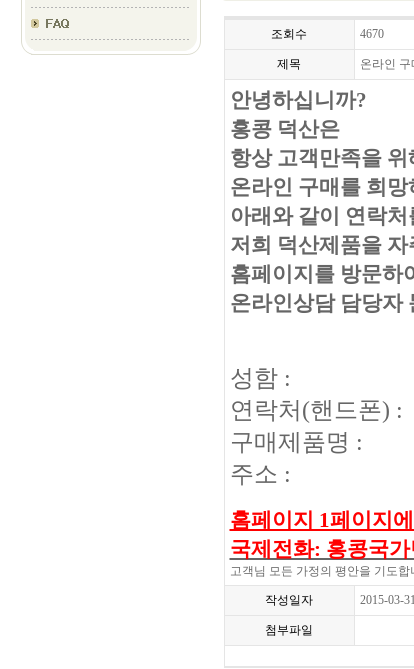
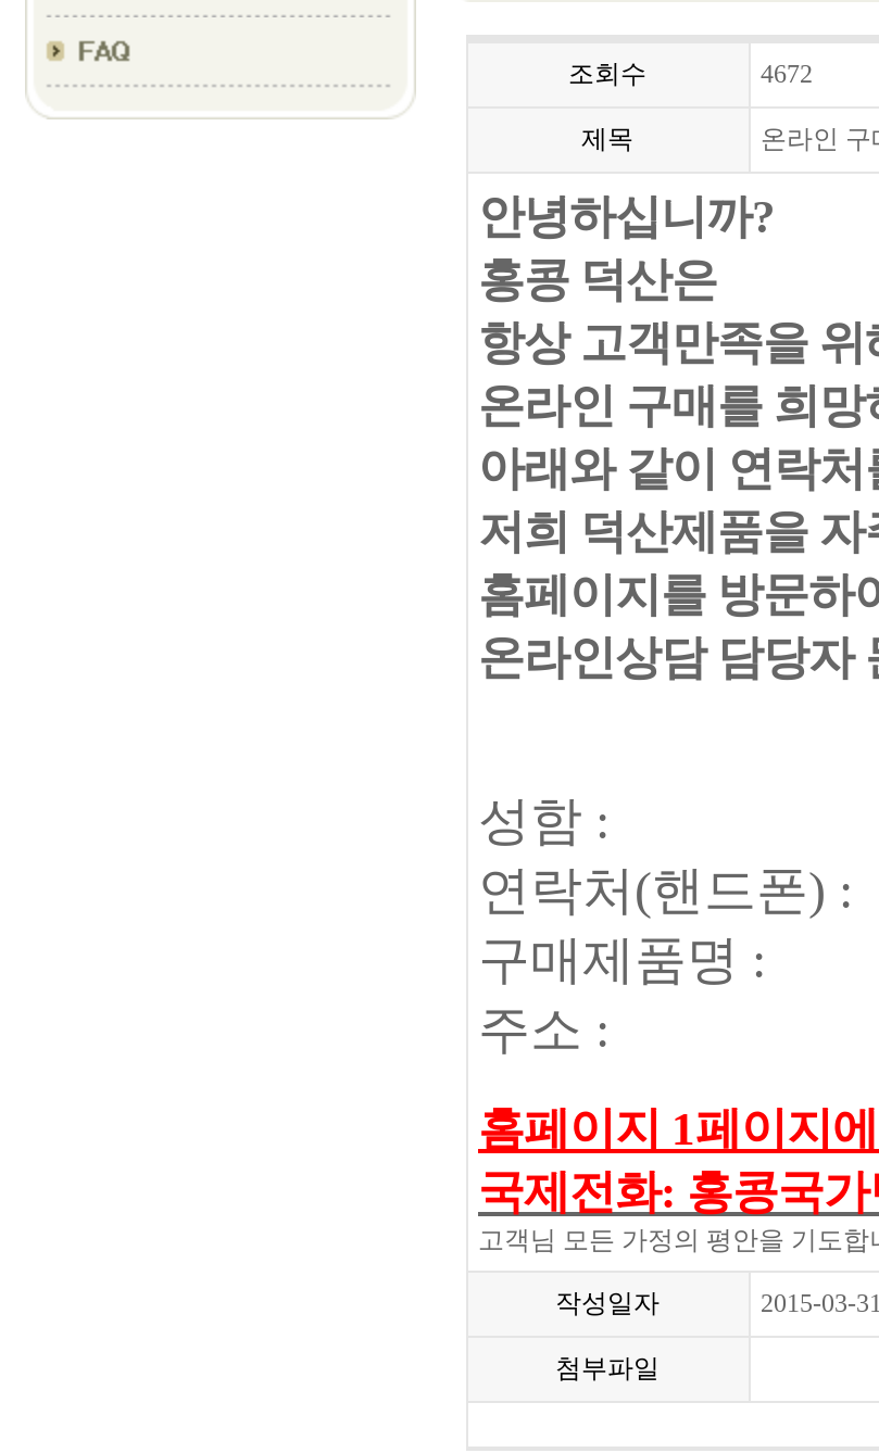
[359,27,383,41] 4670 -> [761,59,813,89] 4672

